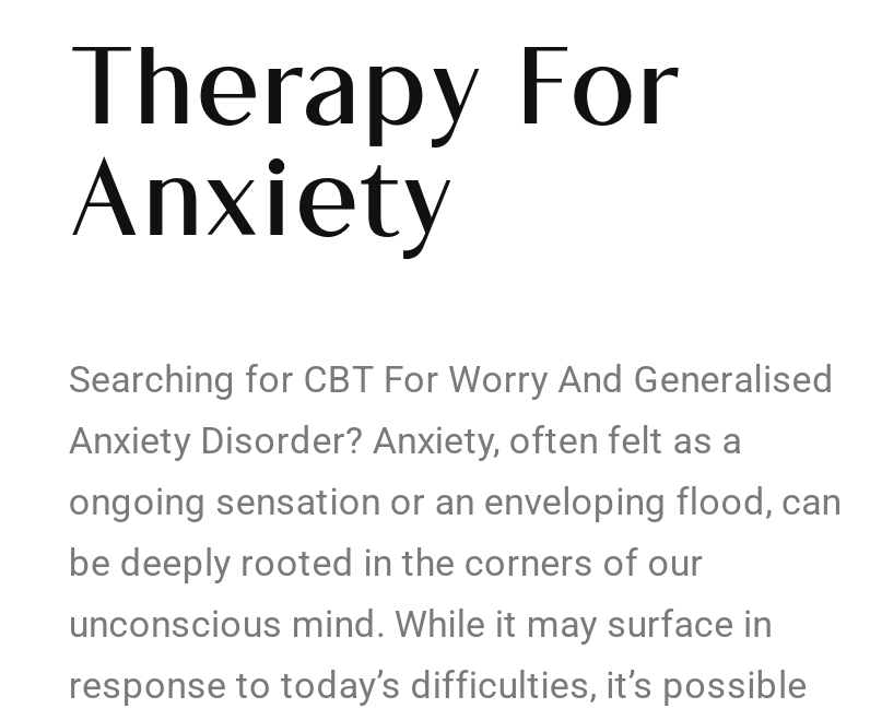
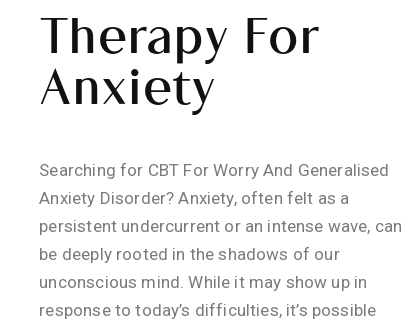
[68,480,842,646] ongoing sensation or an enveloping flood, can | be deeply rooted in the corners of our | unconscious mind. While it may surface in -> [39,216,402,292] persistent undercurrent or an intense wave, can | be deeply rooted in the shadows of our | unconscious mind. While it may show up in

